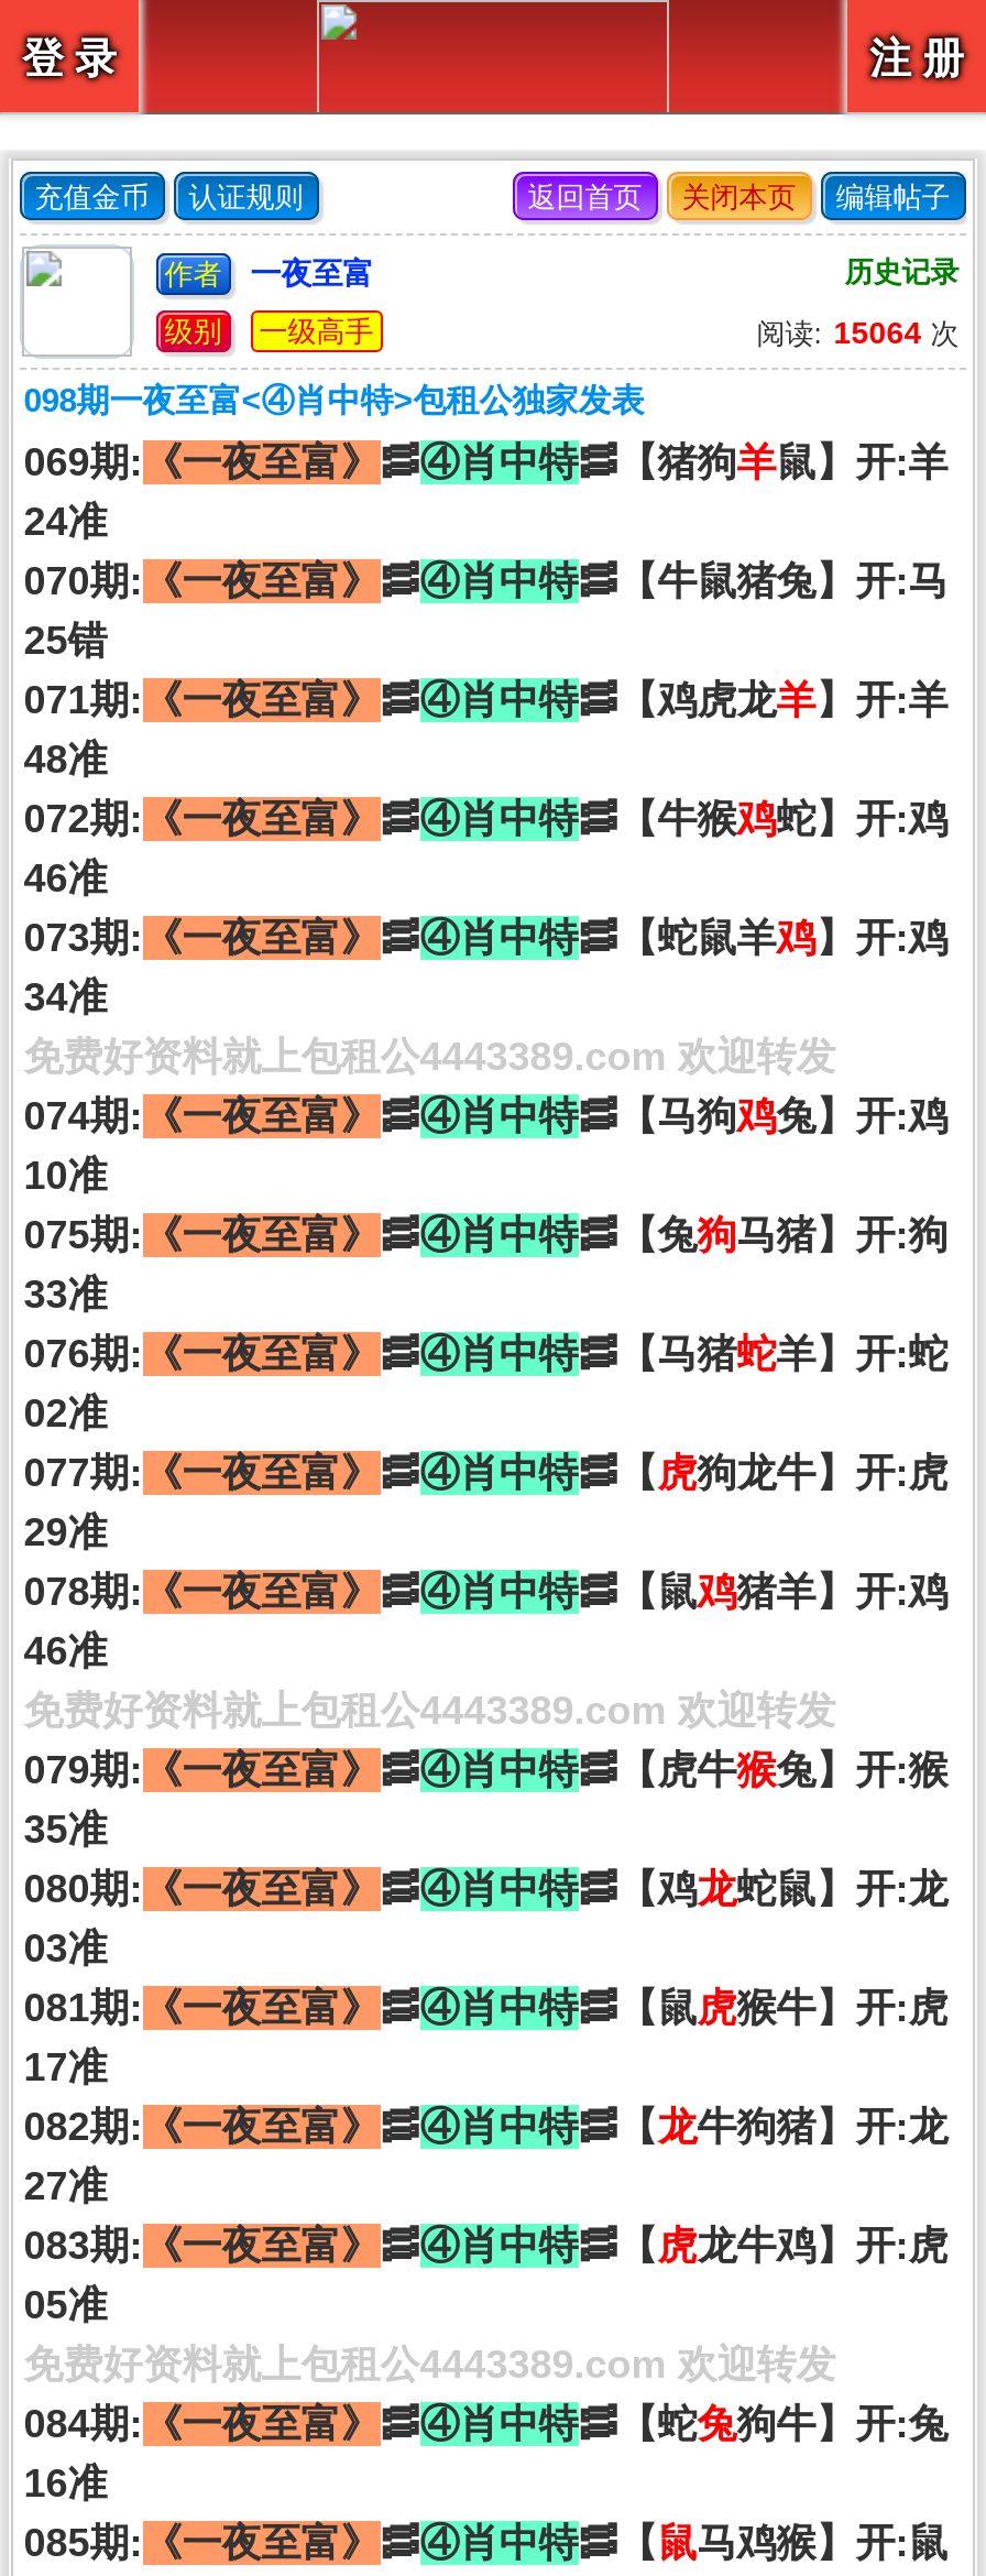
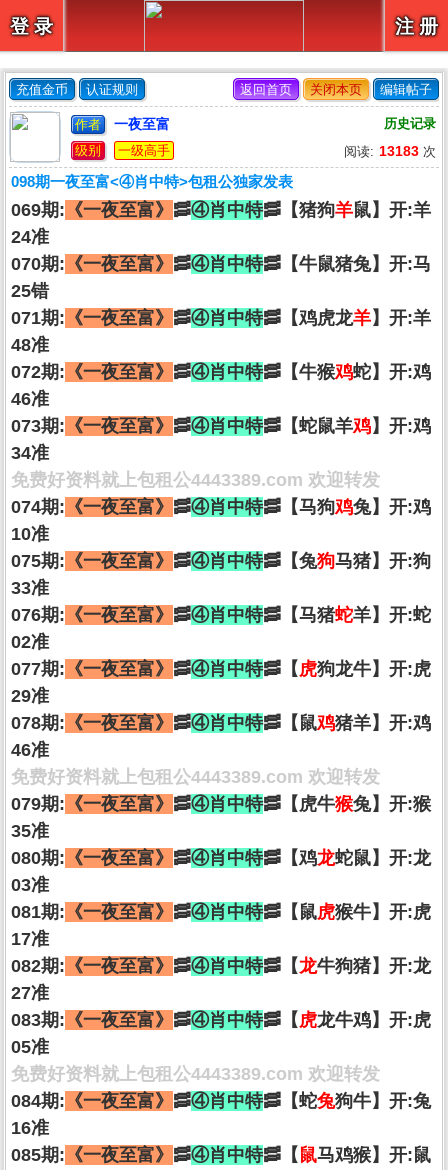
[757,315,959,350] 阅读: 15064次 -> [344,143,436,159] 阅读: 13183次

